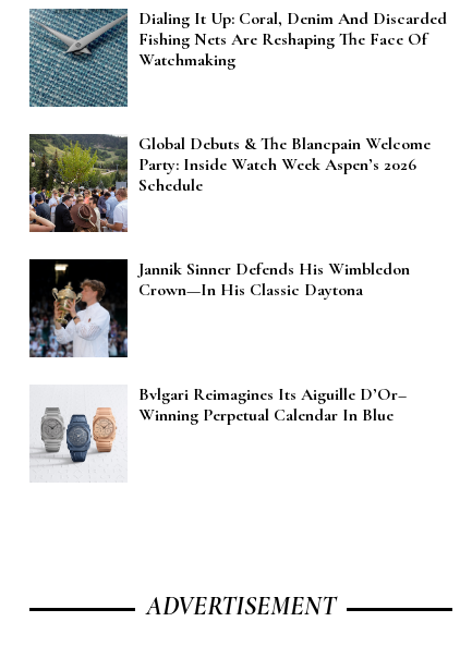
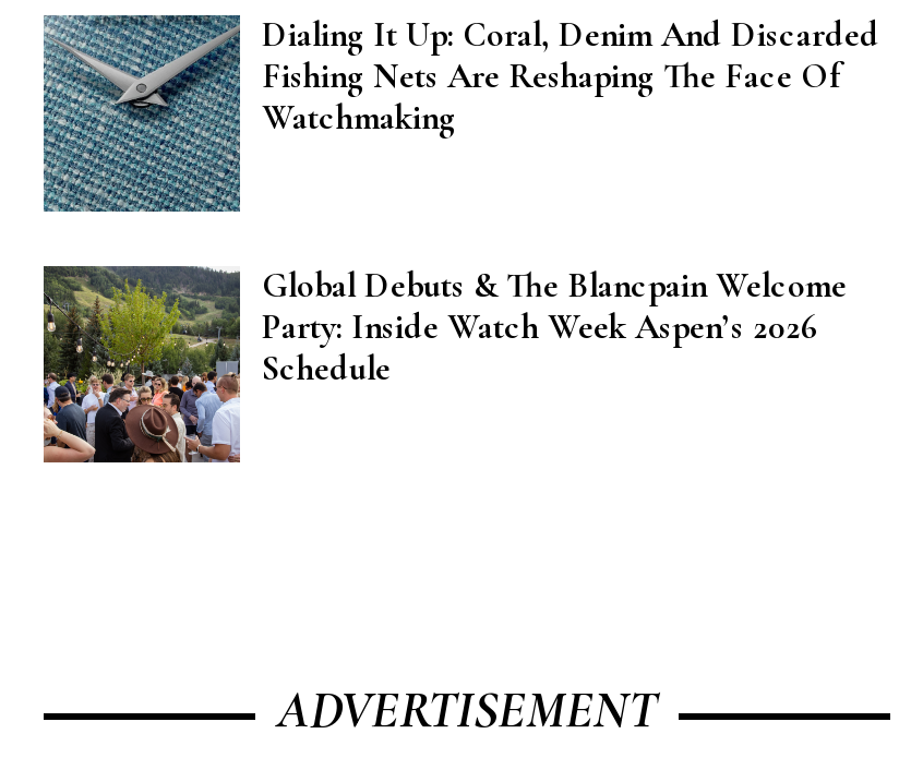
[28,258,410,357] [image] | Jannik Sinner Defends His Wimbledon | Crown—In His Classic Daytona -> none
[31,383,407,472] [image] | Bvlgari Reimagines Its Aiguille D’Or– | Winning Perpetual Calendar In Blue -> none

